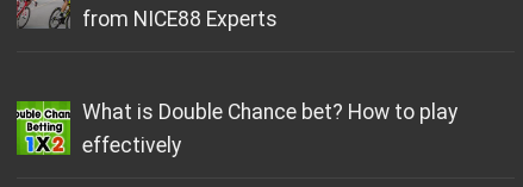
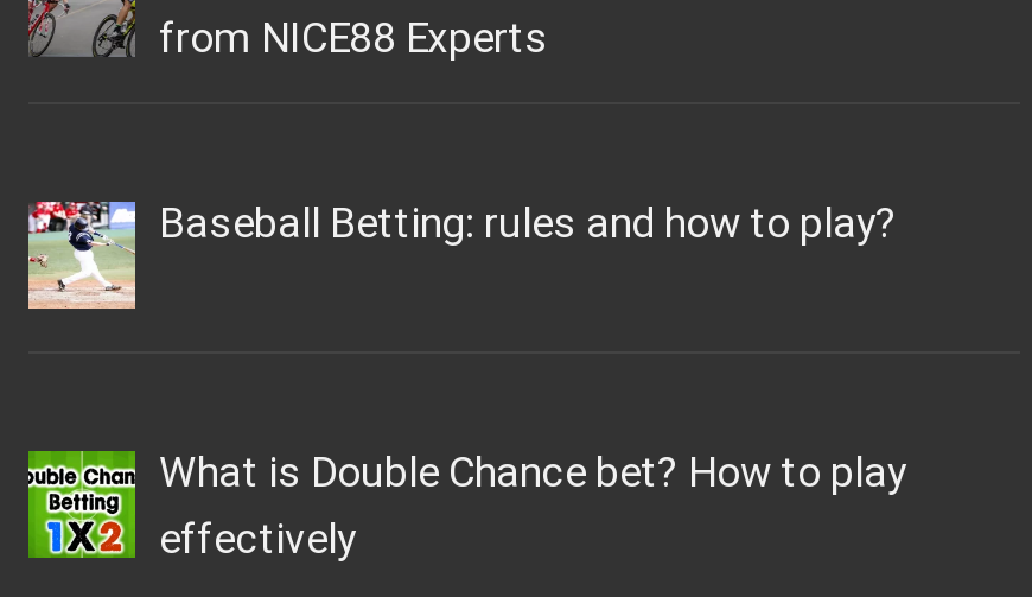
none -> [26,199,897,311] [image] | Baseball Betting: rules and how to play?

